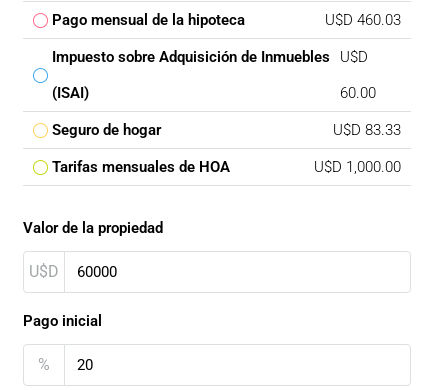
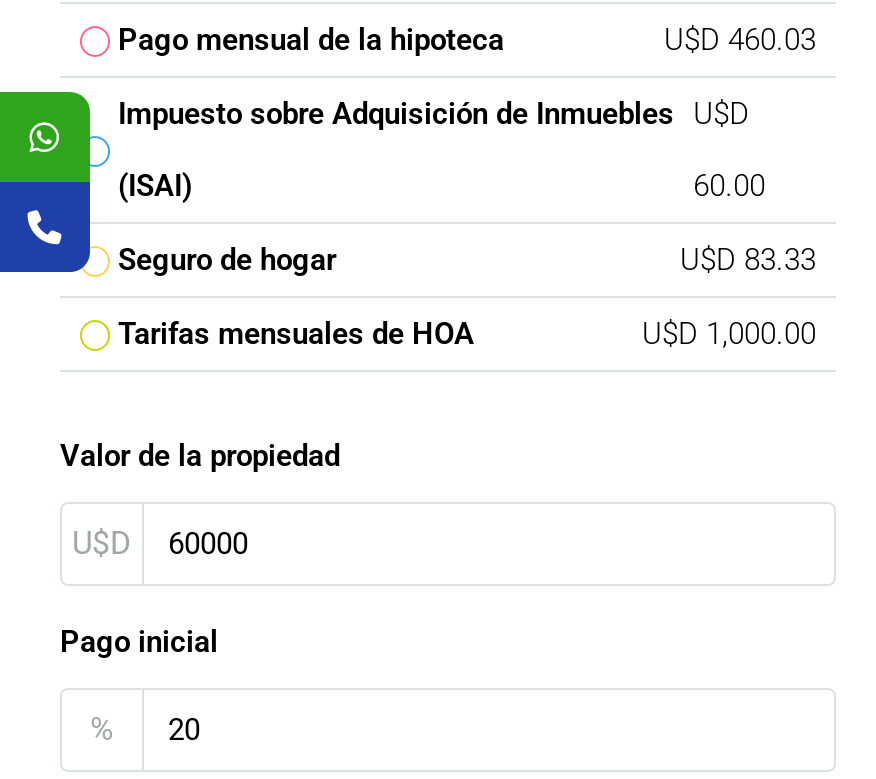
none -> [6,90,92,274] [image]

